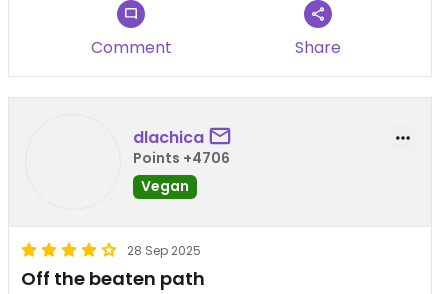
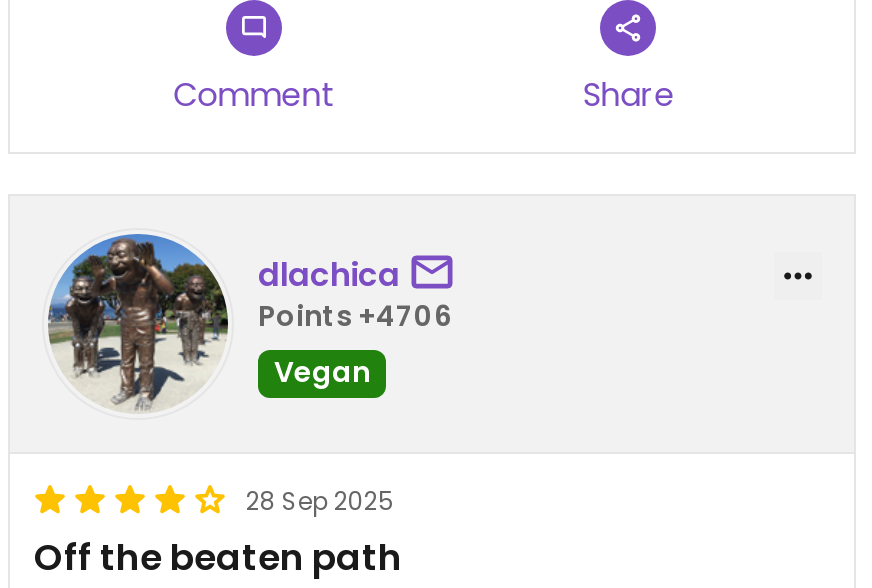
none -> [46,232,230,412] [image]

